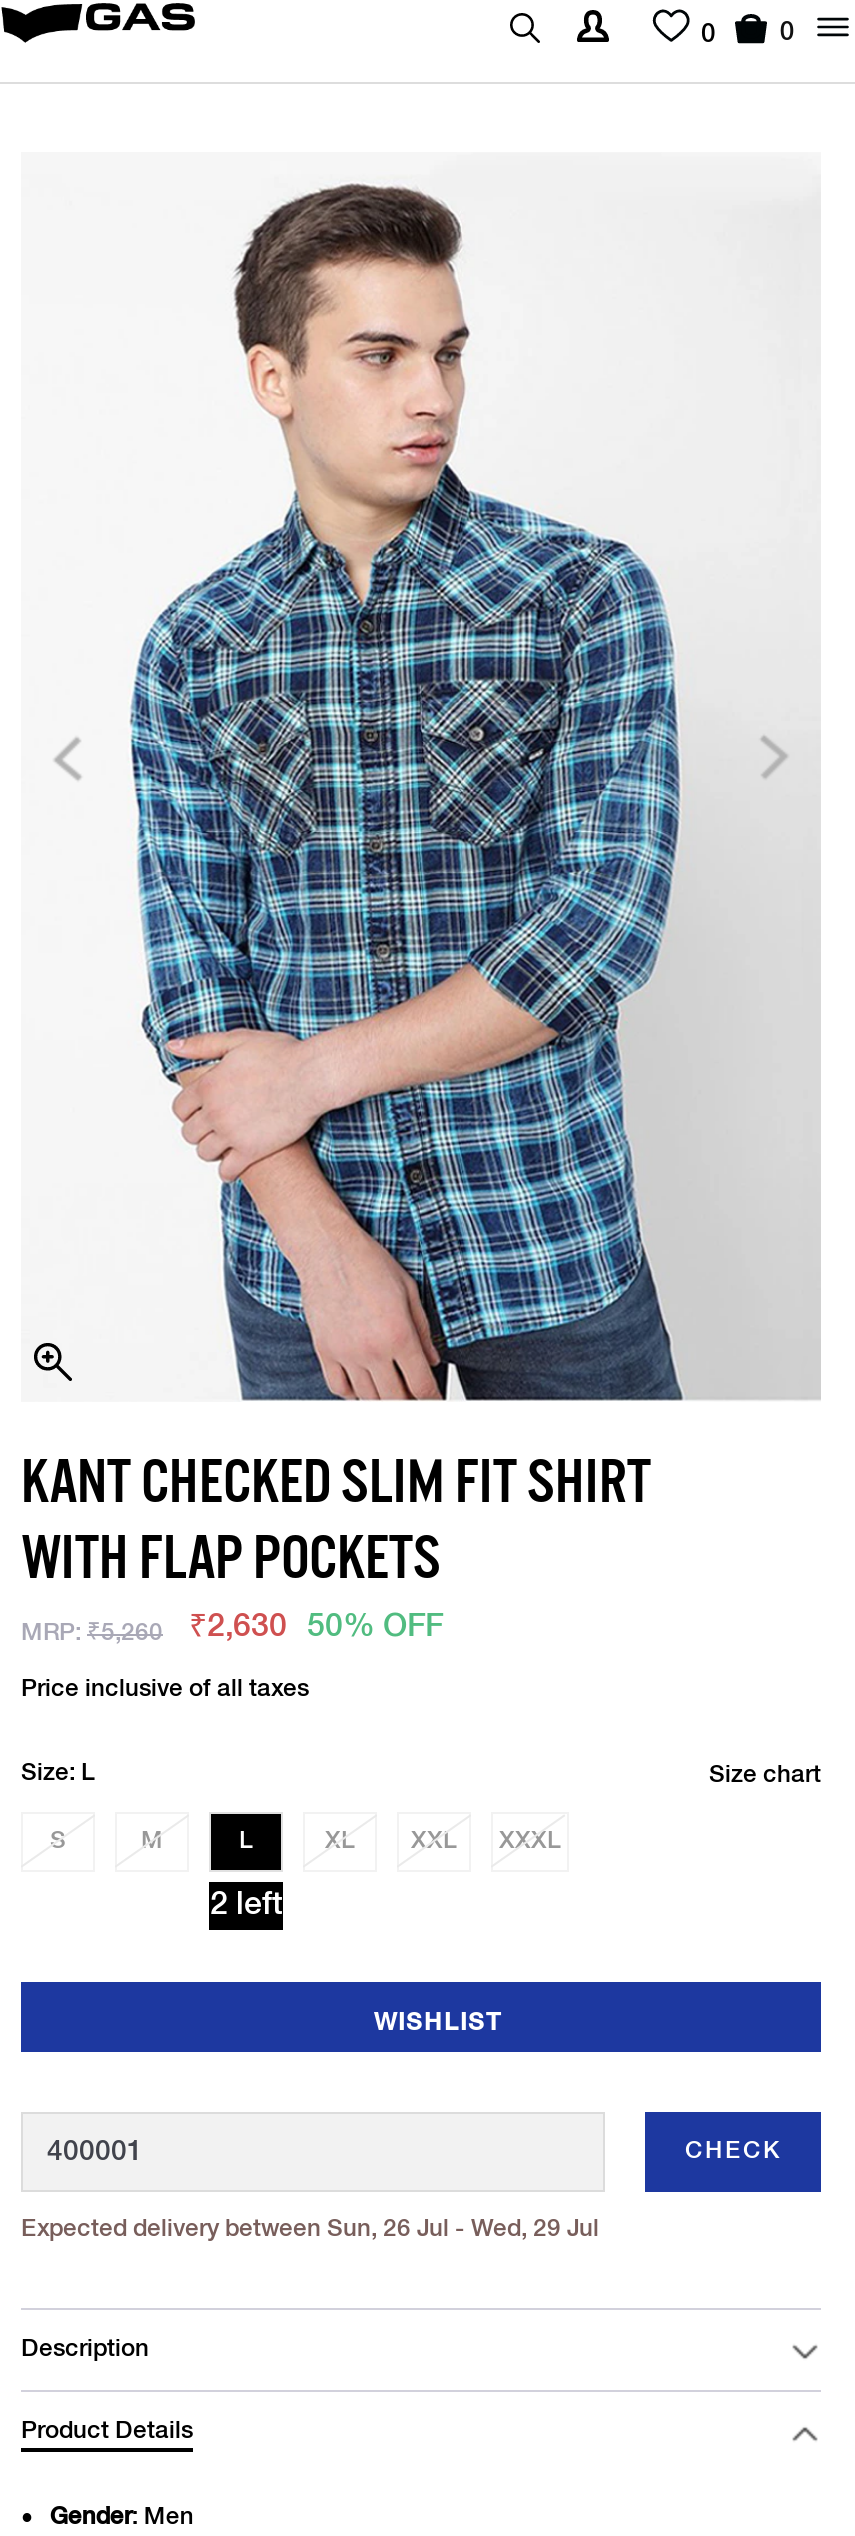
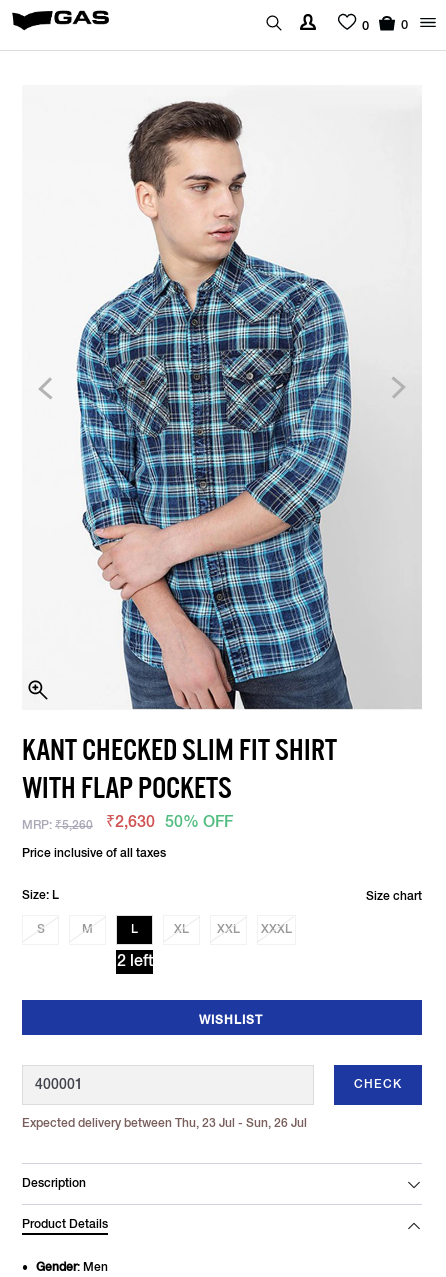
[21,2218,599,2242] Expected delivery between Sun, 26 Jul - Wed, 29 Jul -> [22,1118,307,1130] Expected delivery between Thu, 23 Jul - Sun, 26 Jul

